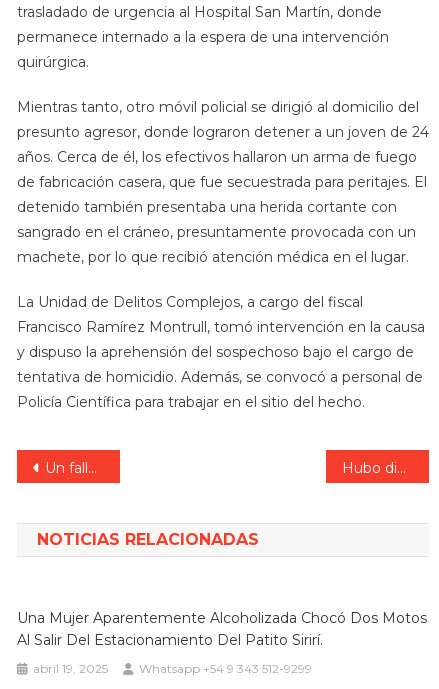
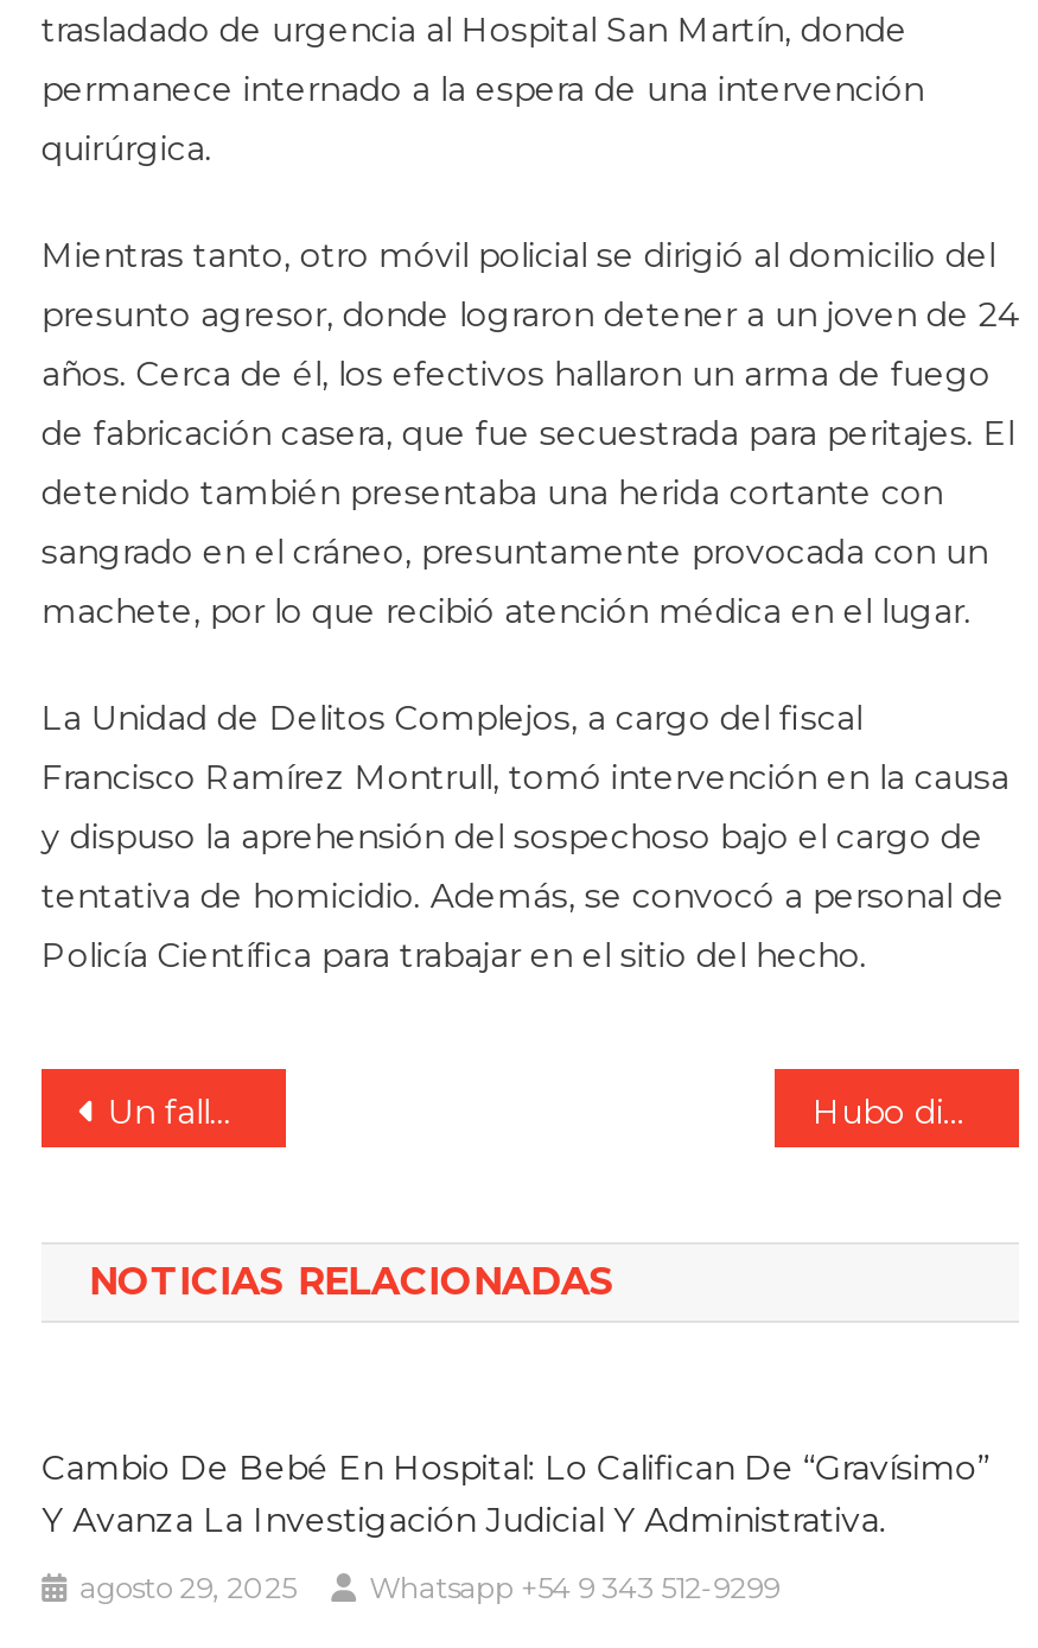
[17,609,427,649] Una Mujer Aparentemente Alcoholizada Chocó Dos Motos | Al Salir Del Estacionamiento Del Patito Sirirí. -> [42,1446,991,1541] Cambio De Bebé En Hospital: Lo Califican De “gravísimo” | Y Avanza La Investigación Judicial Y Administrativa.
[33,661,108,676] abril 19, 2025 -> [80,1569,296,1605] agosto 29, 2025

